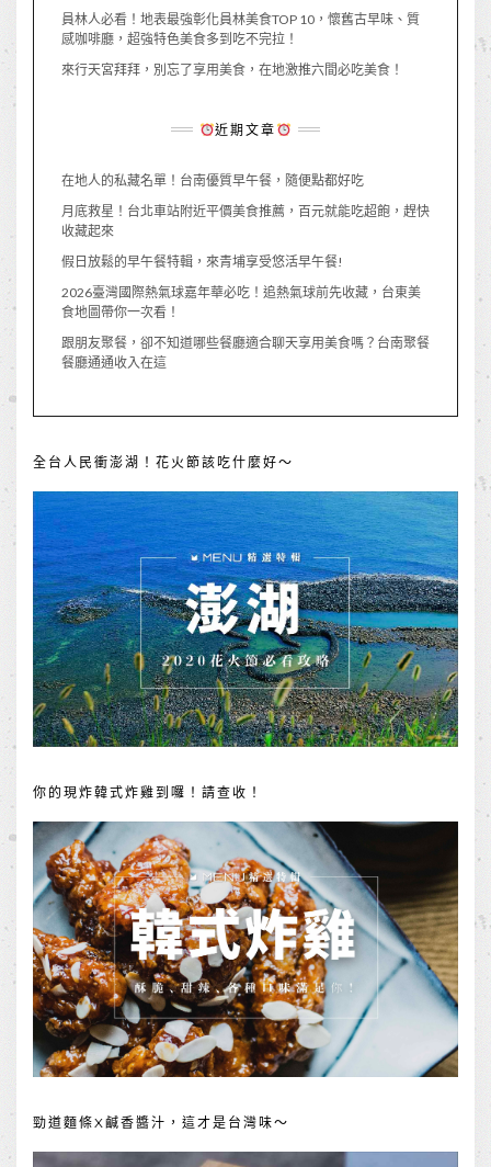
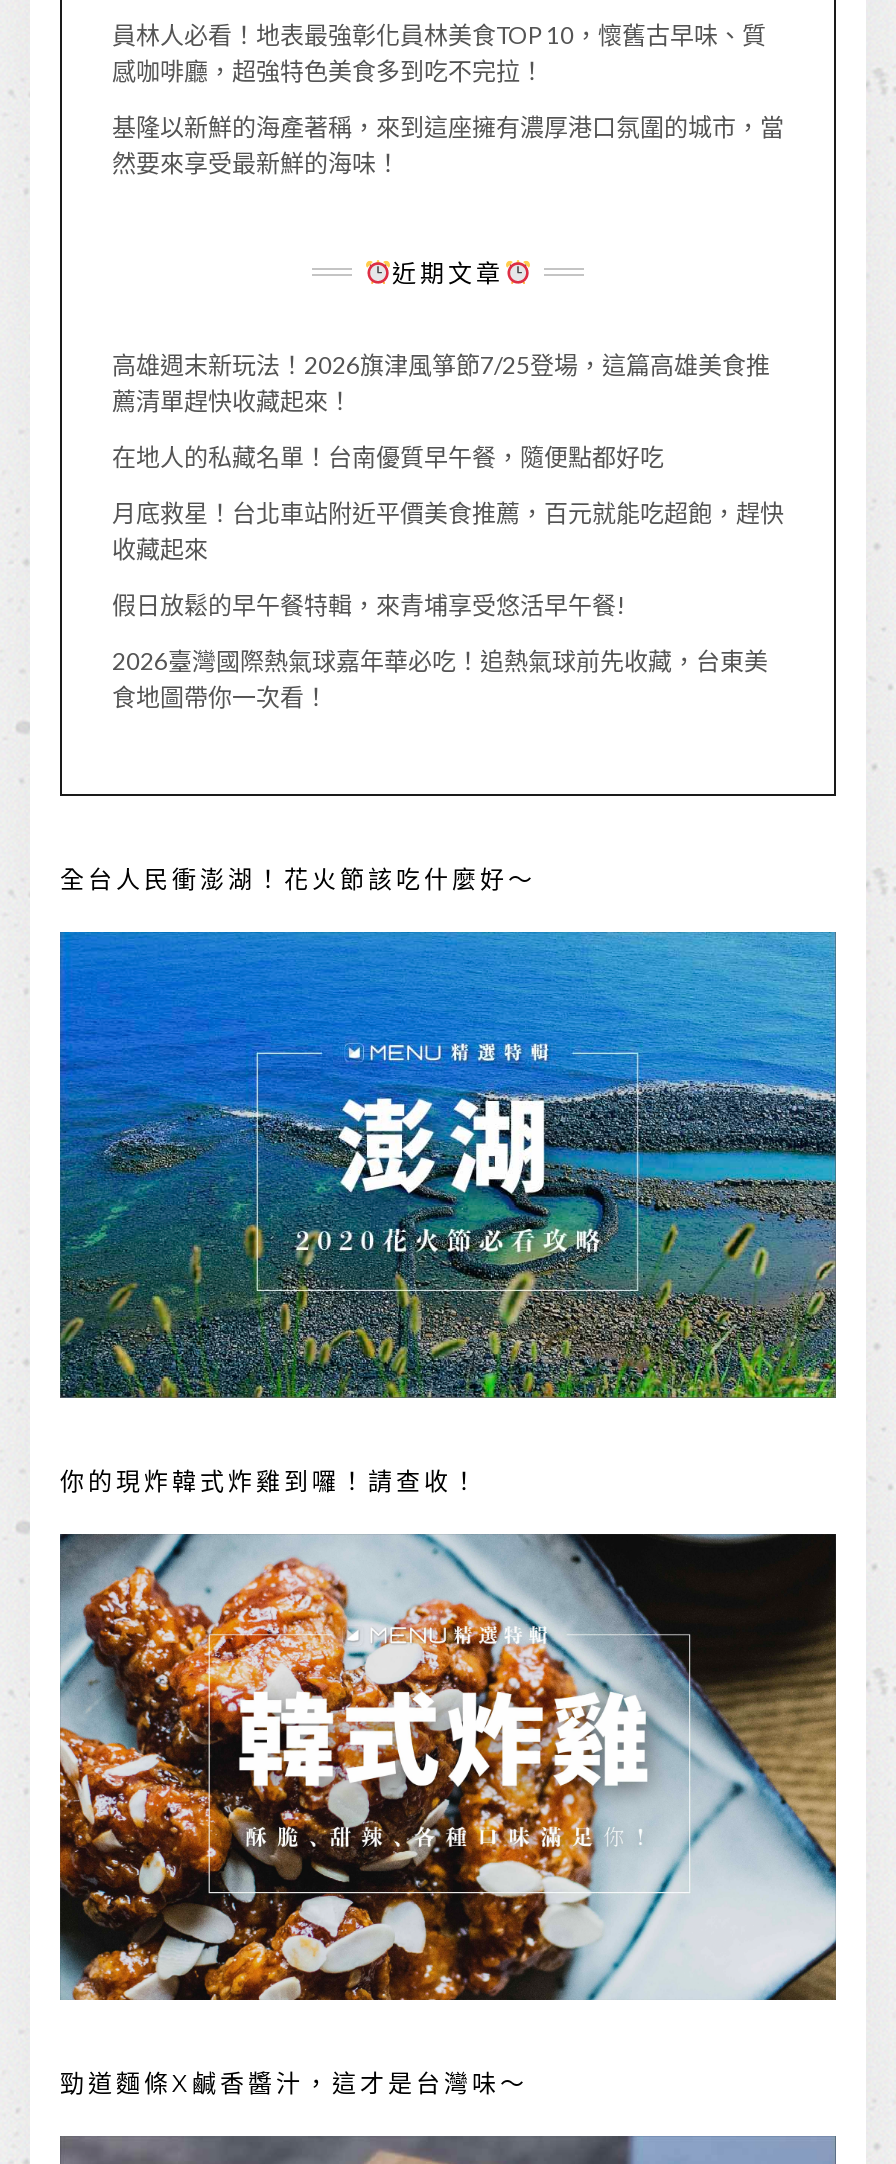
[61,61,403,78] 來行天宮拜拜，別忘了享用美食，在地激推六間必吃美食！ -> [112,112,784,178] 基隆以新鮮的海產著稱，來到這座擁有濃厚港口氛圍的城市，當 | 然要來享受最新鮮的海味！
none -> [112,350,770,416] 高雄週末新玩法！2026旗津風箏節7/25登場，這篇高雄美食推 | 薦清單趕快收藏起來！
moved [61,172,430,320] -> [112,442,784,712]: 在地人的私藏名單！台南優質早午餐，隨便點都好吃 | 月底救星！台北車站附近平價美食推薦，百元就能吃超飽，趕快 | 收藏起來 | 假日放鬆的早午餐特輯，來青埔享受悠活早午餐! | 2026臺灣國際熱氣球嘉年華必吃！追熱氣球前先收藏，台東美 | 食地圖帶你一次看！
[61,334,430,371] 跟朋友聚餐，卻不知道哪些餐廳適合聊天享用美食嗎？台南聚餐 | 餐廳通通收入在這 -> none

